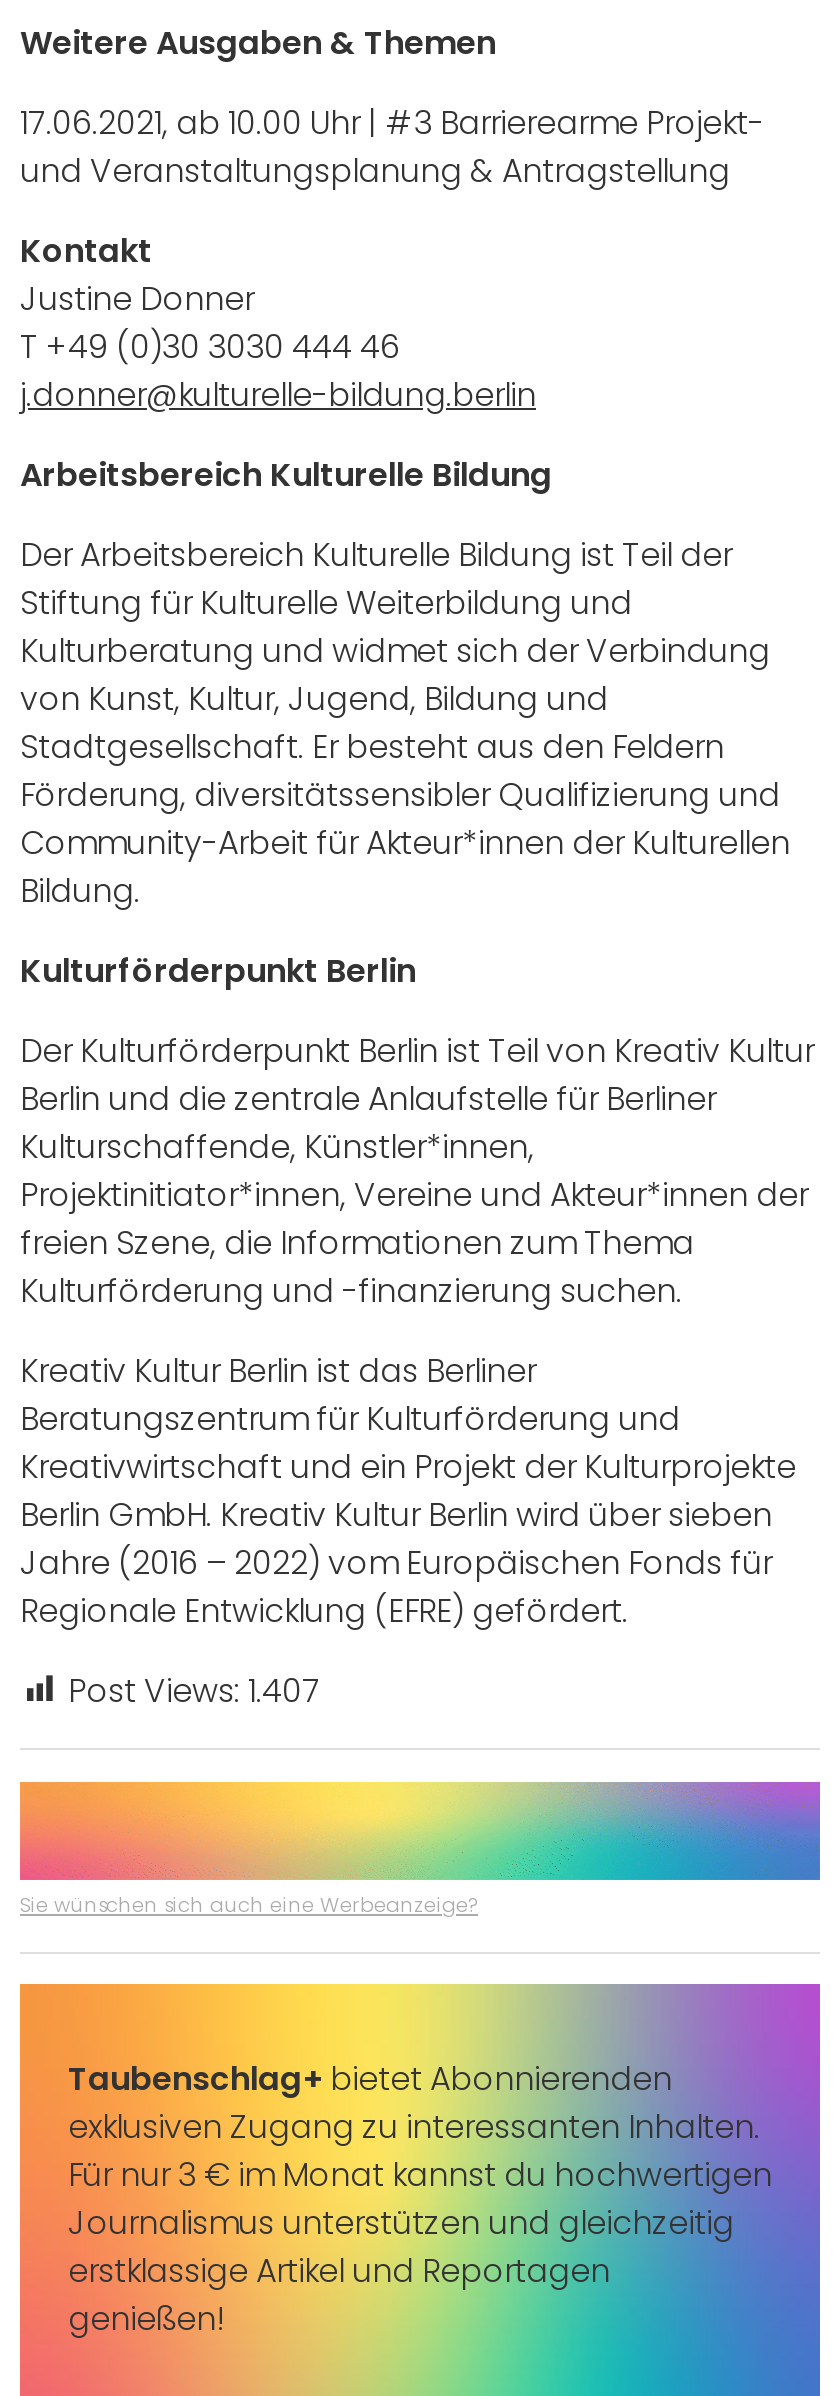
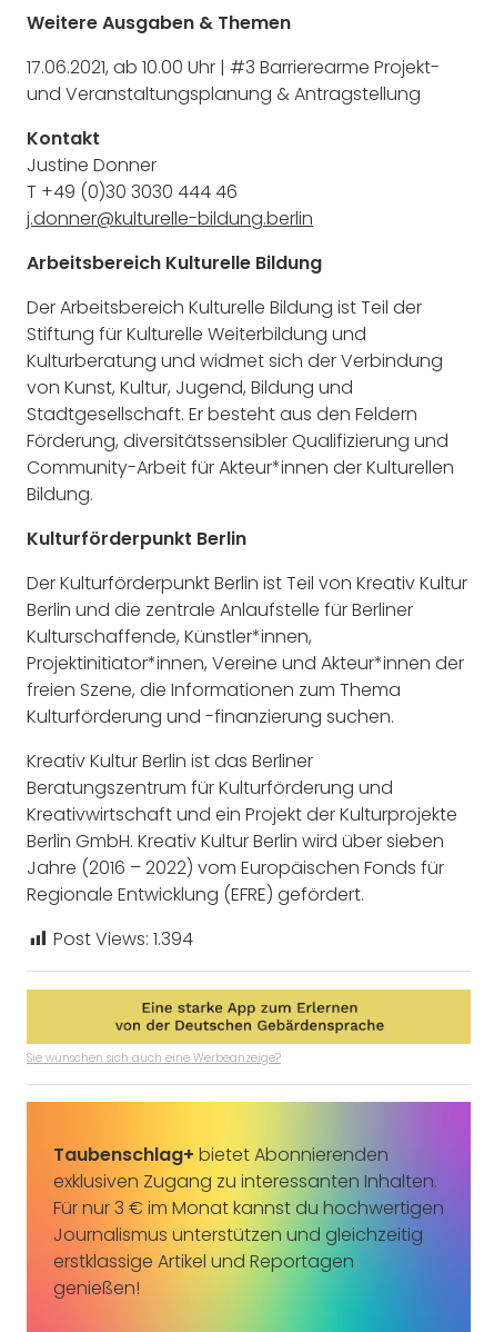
[68,1667,320,1713] Post Views: 1.407 -> [53,926,193,952] Post Views: 1.394
[18,1779,822,1883] [image] -> [26,988,472,1045] [image]

